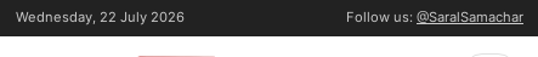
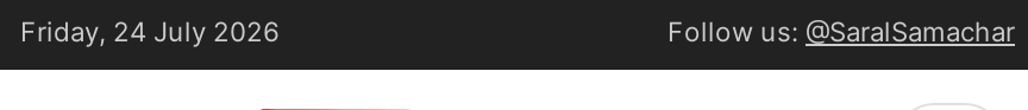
[16,8,185,25] Wednesday, 22 July 2026 -> [20,15,280,48] Friday, 24 July 2026

